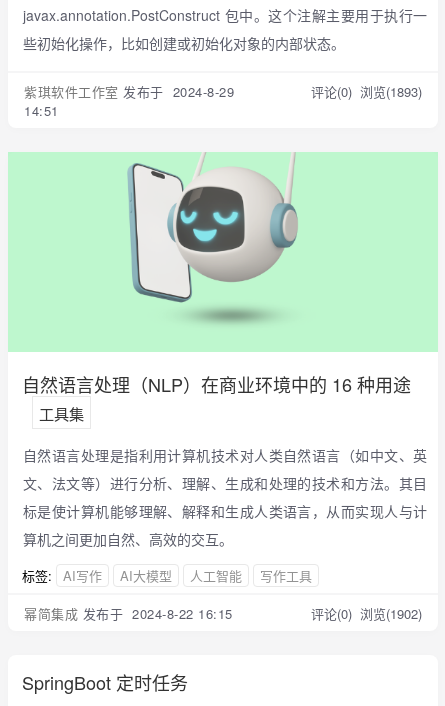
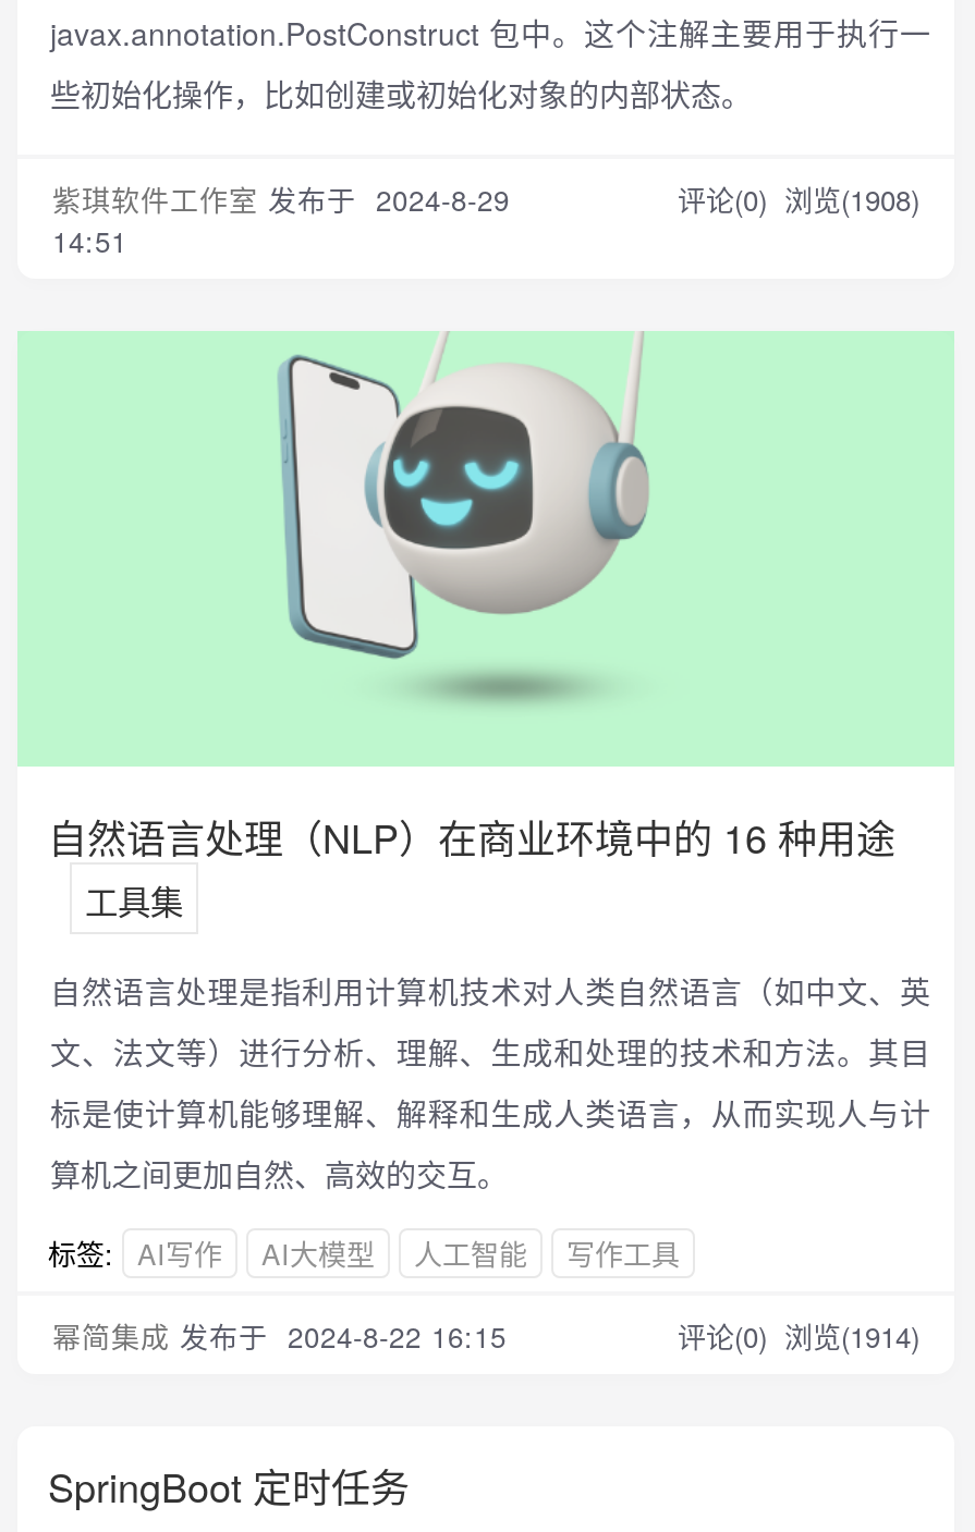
[311,82,422,101] 评论(0) 浏览(1893) -> [678,178,919,219] 评论(0) 浏览(1908)
[311,604,422,623] 评论(0) 浏览(1902) -> [678,1314,919,1356] 评论(0) 浏览(1914)

